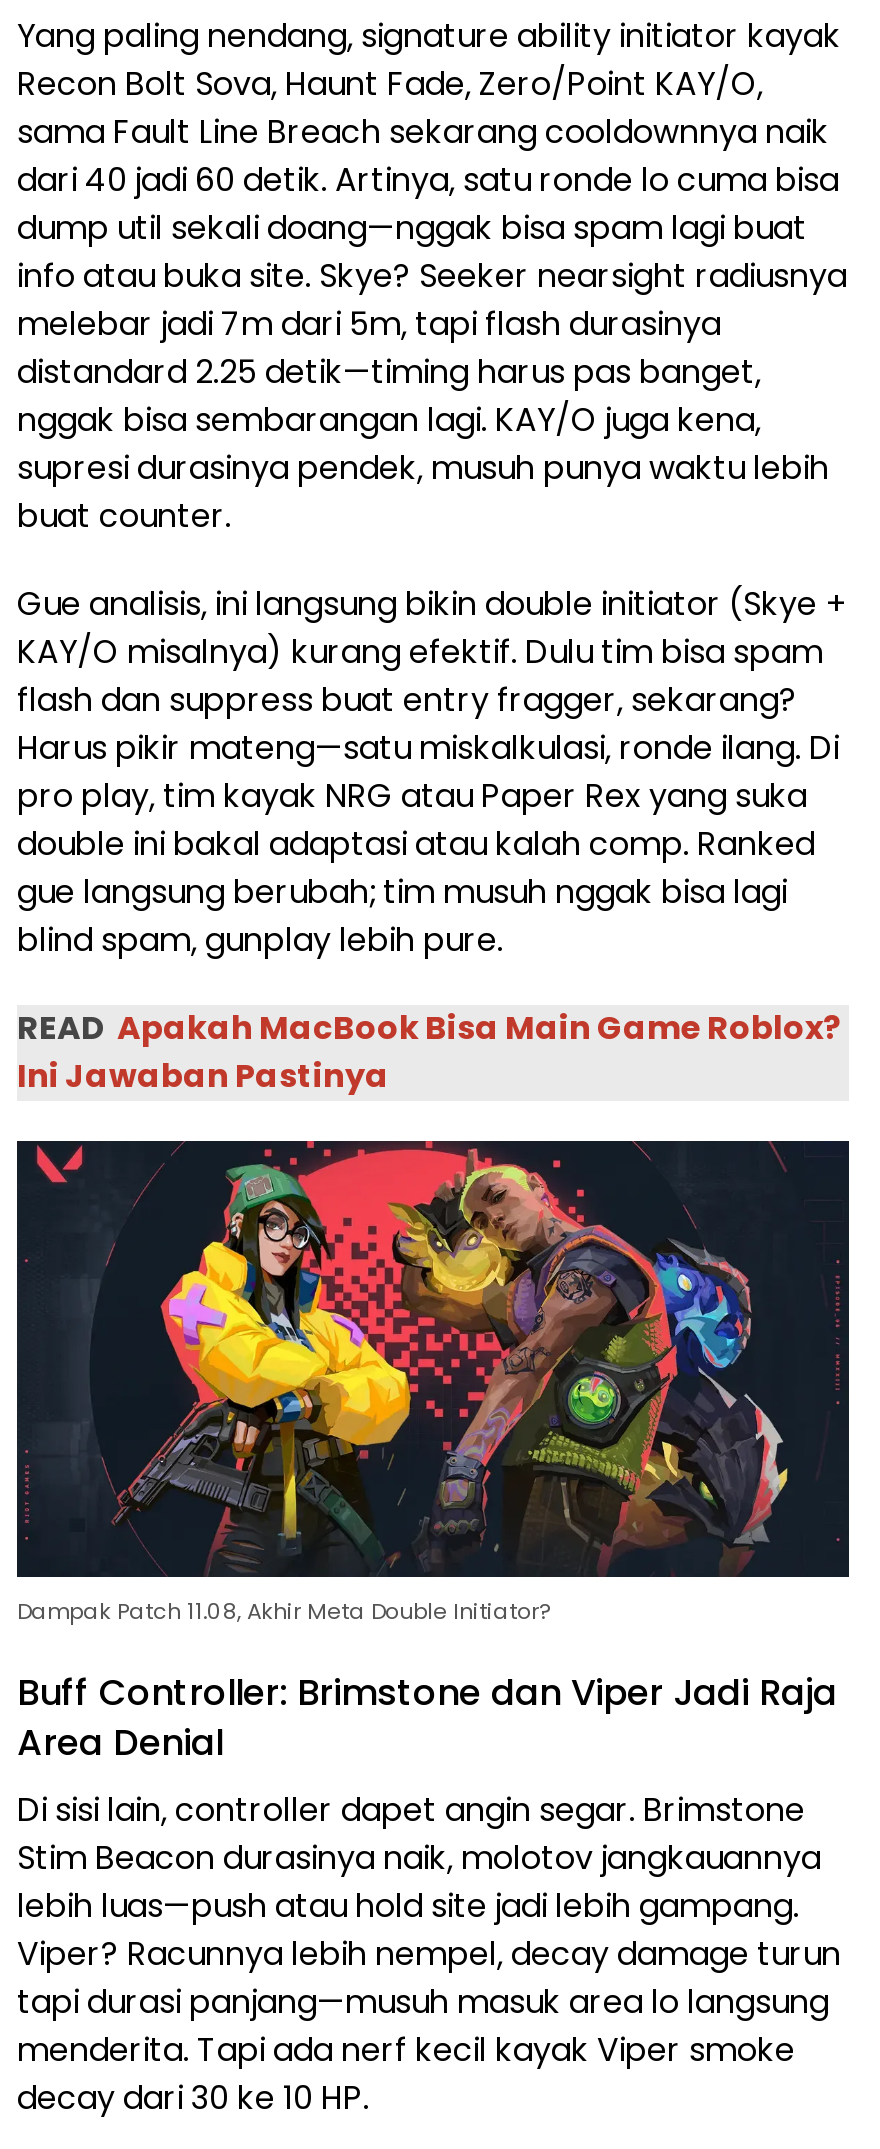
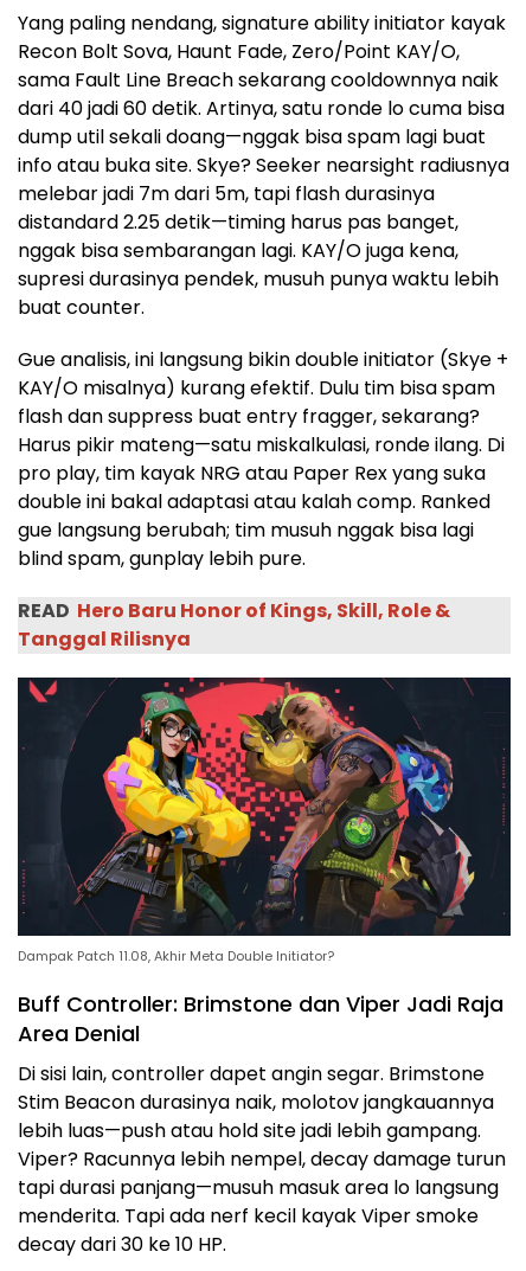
[17,1005,841,1099] READ Apakah MacBook Bisa Main Game Roblox? | Ini Jawaban Pastinya -> [18,597,450,653] READ Hero Baru Honor of Kings, Skill, Role & | Tanggal Rilisnya

